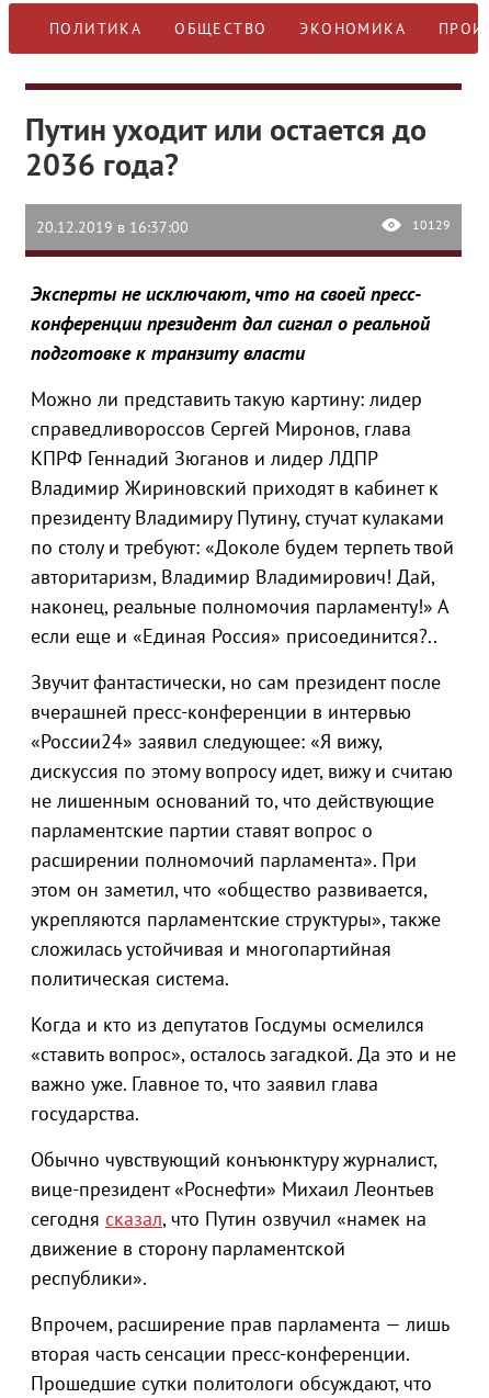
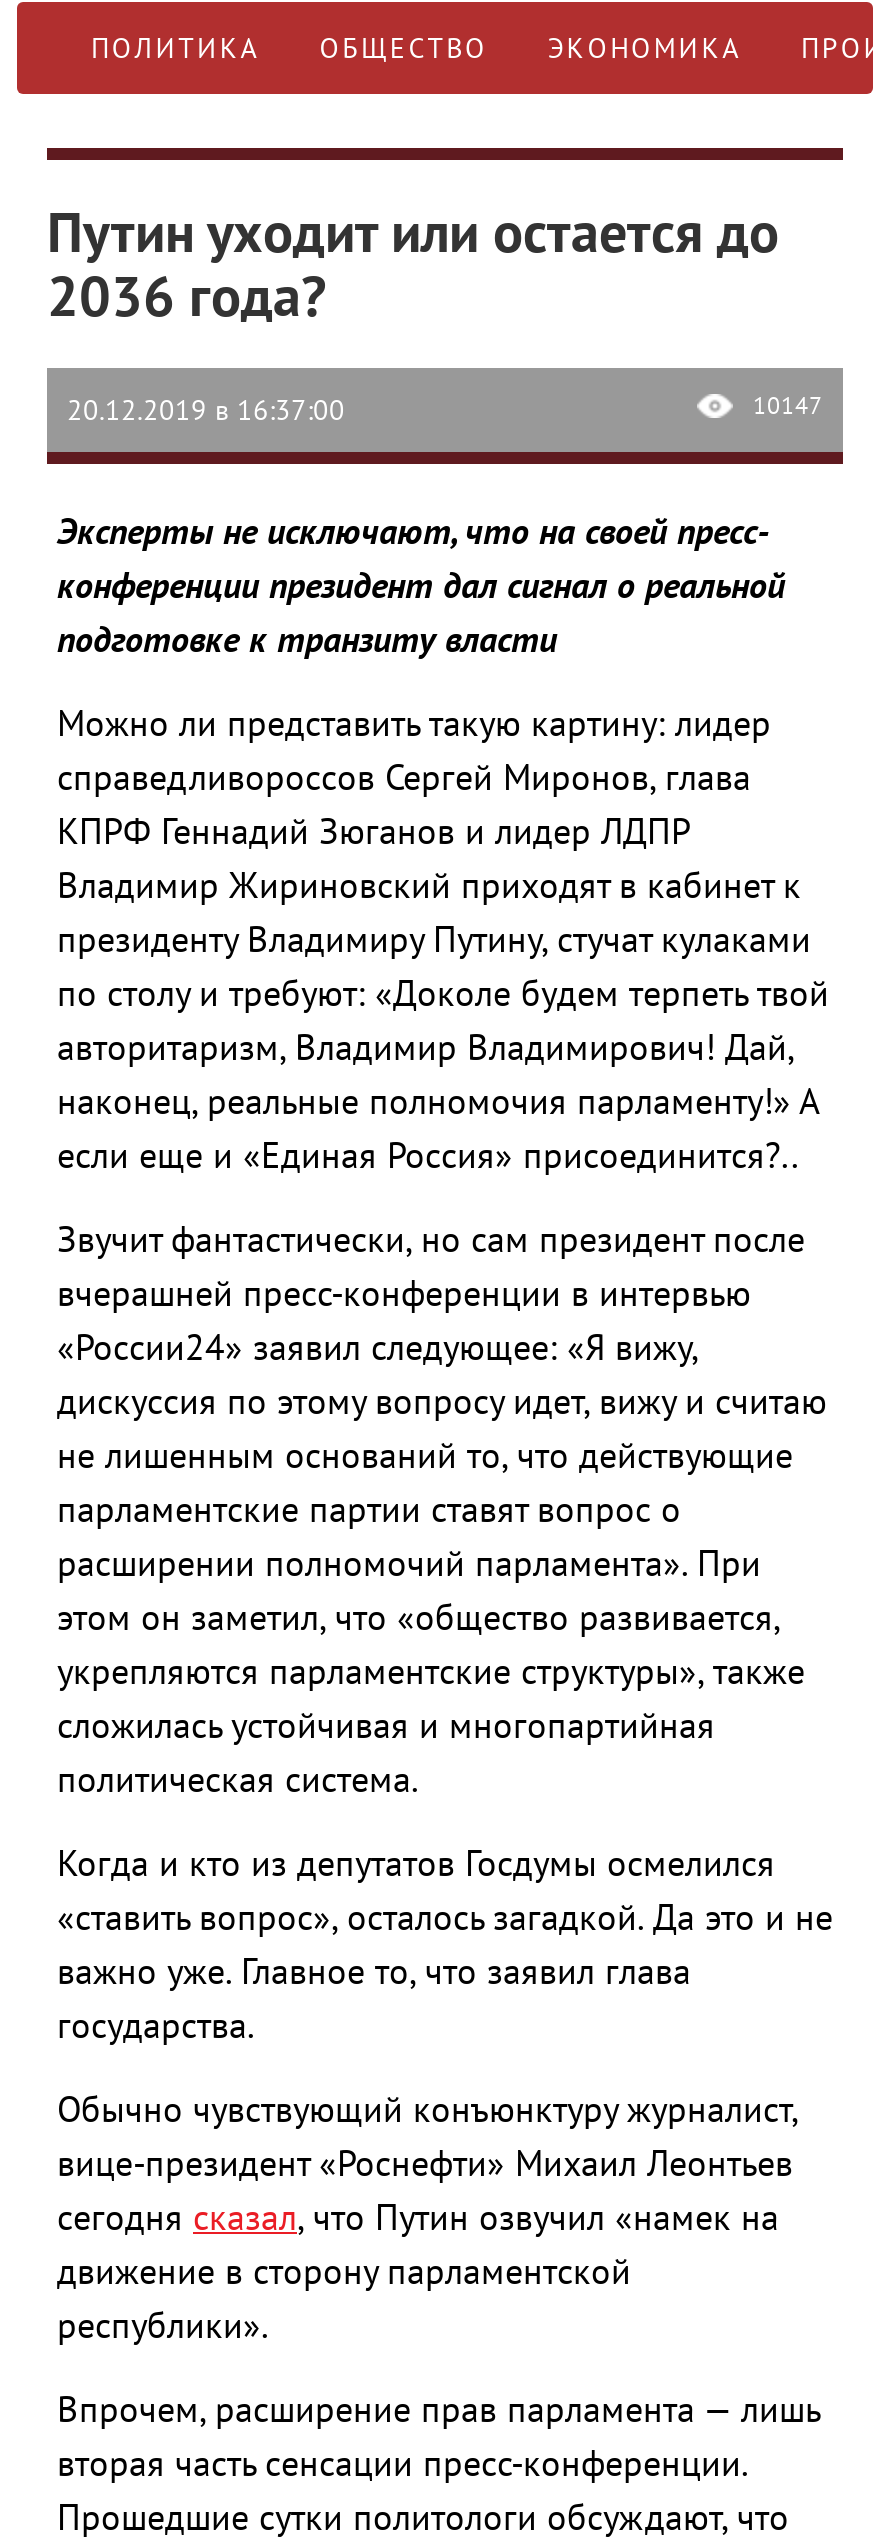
[412,216,451,233] 10129 -> [753,390,823,420] 10147

